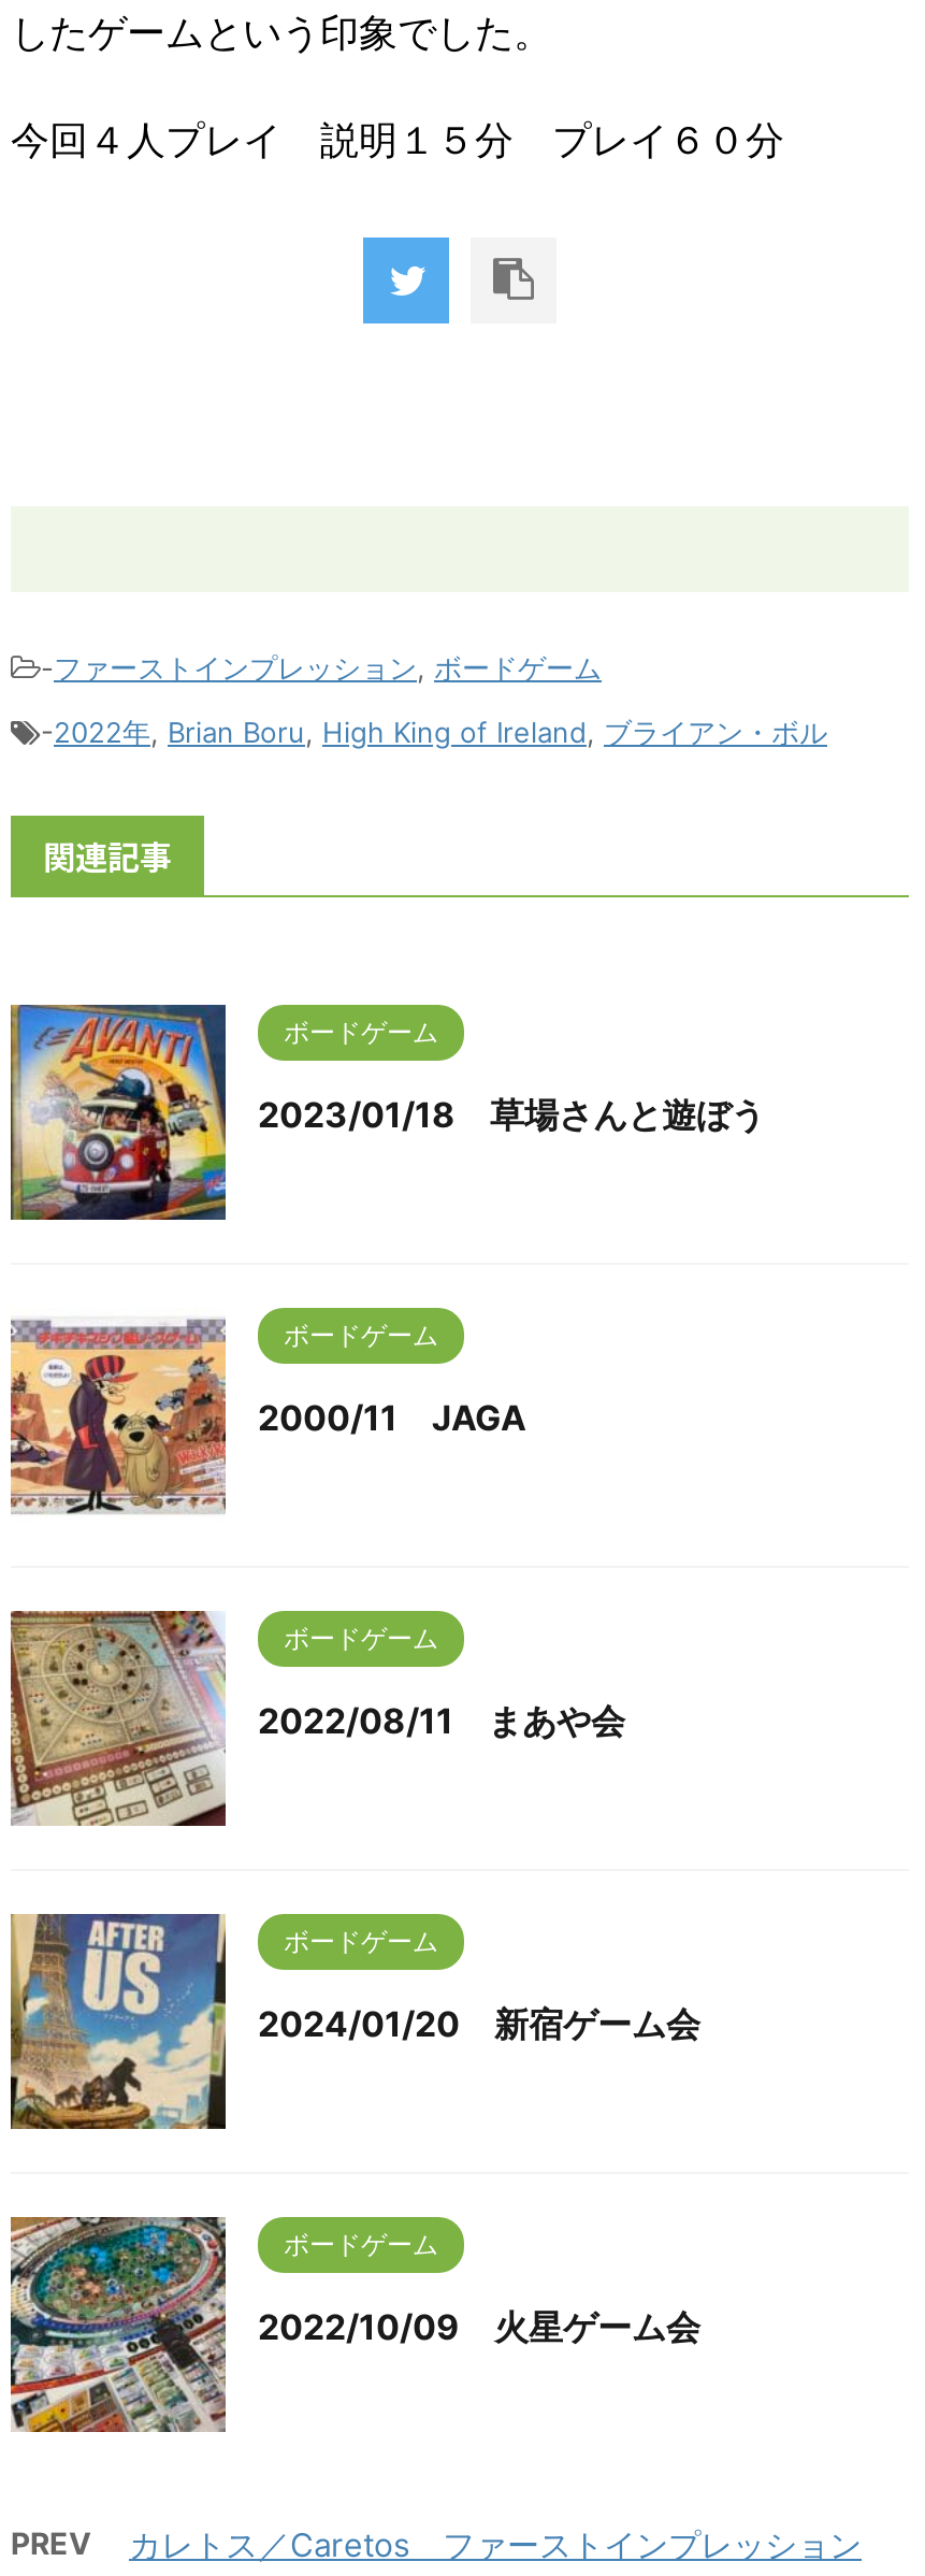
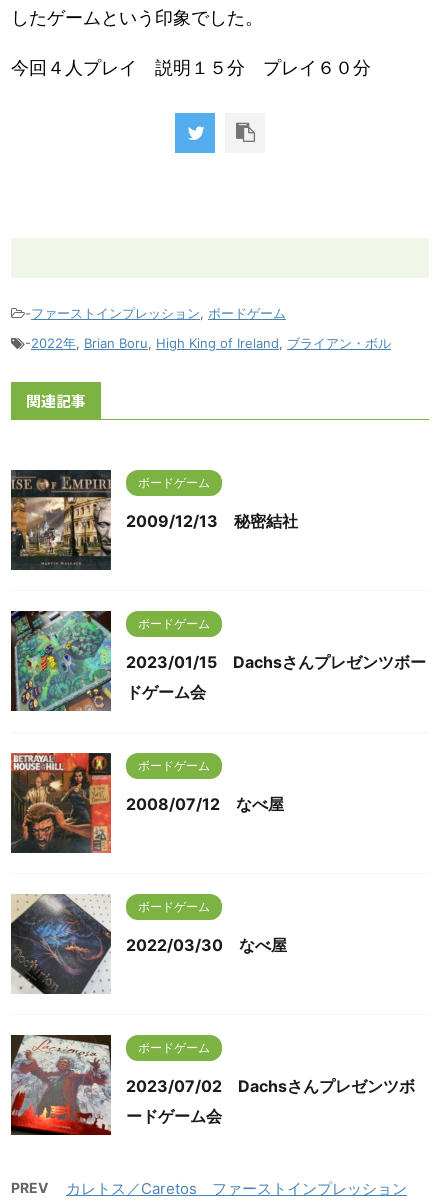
[9,1003,765,1222] [image] | 2023/01/18 草場さんと遊ぼう -> [10,469,298,571] [image] | 2009/12/13 秘密結社
[9,1308,526,1521] [image] | 2000/11 JAGA -> [10,610,426,712] [image] | 2023/01/15 Dachsさんプレゼンツボー | ドゲーム会
[9,1609,625,1828] [image] | 2022/08/11 まあや会 -> [10,752,284,854] [image] | 2008/07/12 なべ屋
[9,1912,700,2131] [image] | 2024/01/20 新宿ゲーム会 -> [10,894,287,994] [image] | 2022/03/30 なべ屋
[9,2215,700,2434] [image] | 2022/10/09 火星ゲーム会 -> [10,1034,415,1136] [image] | 2023/07/02 Dachsさんプレゼンツボ | ードゲーム会

